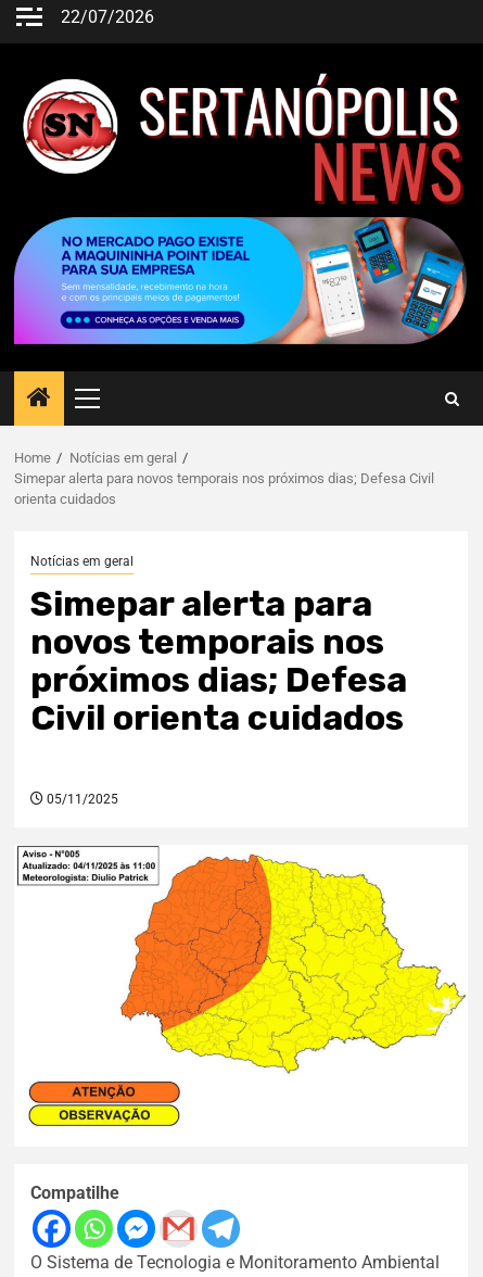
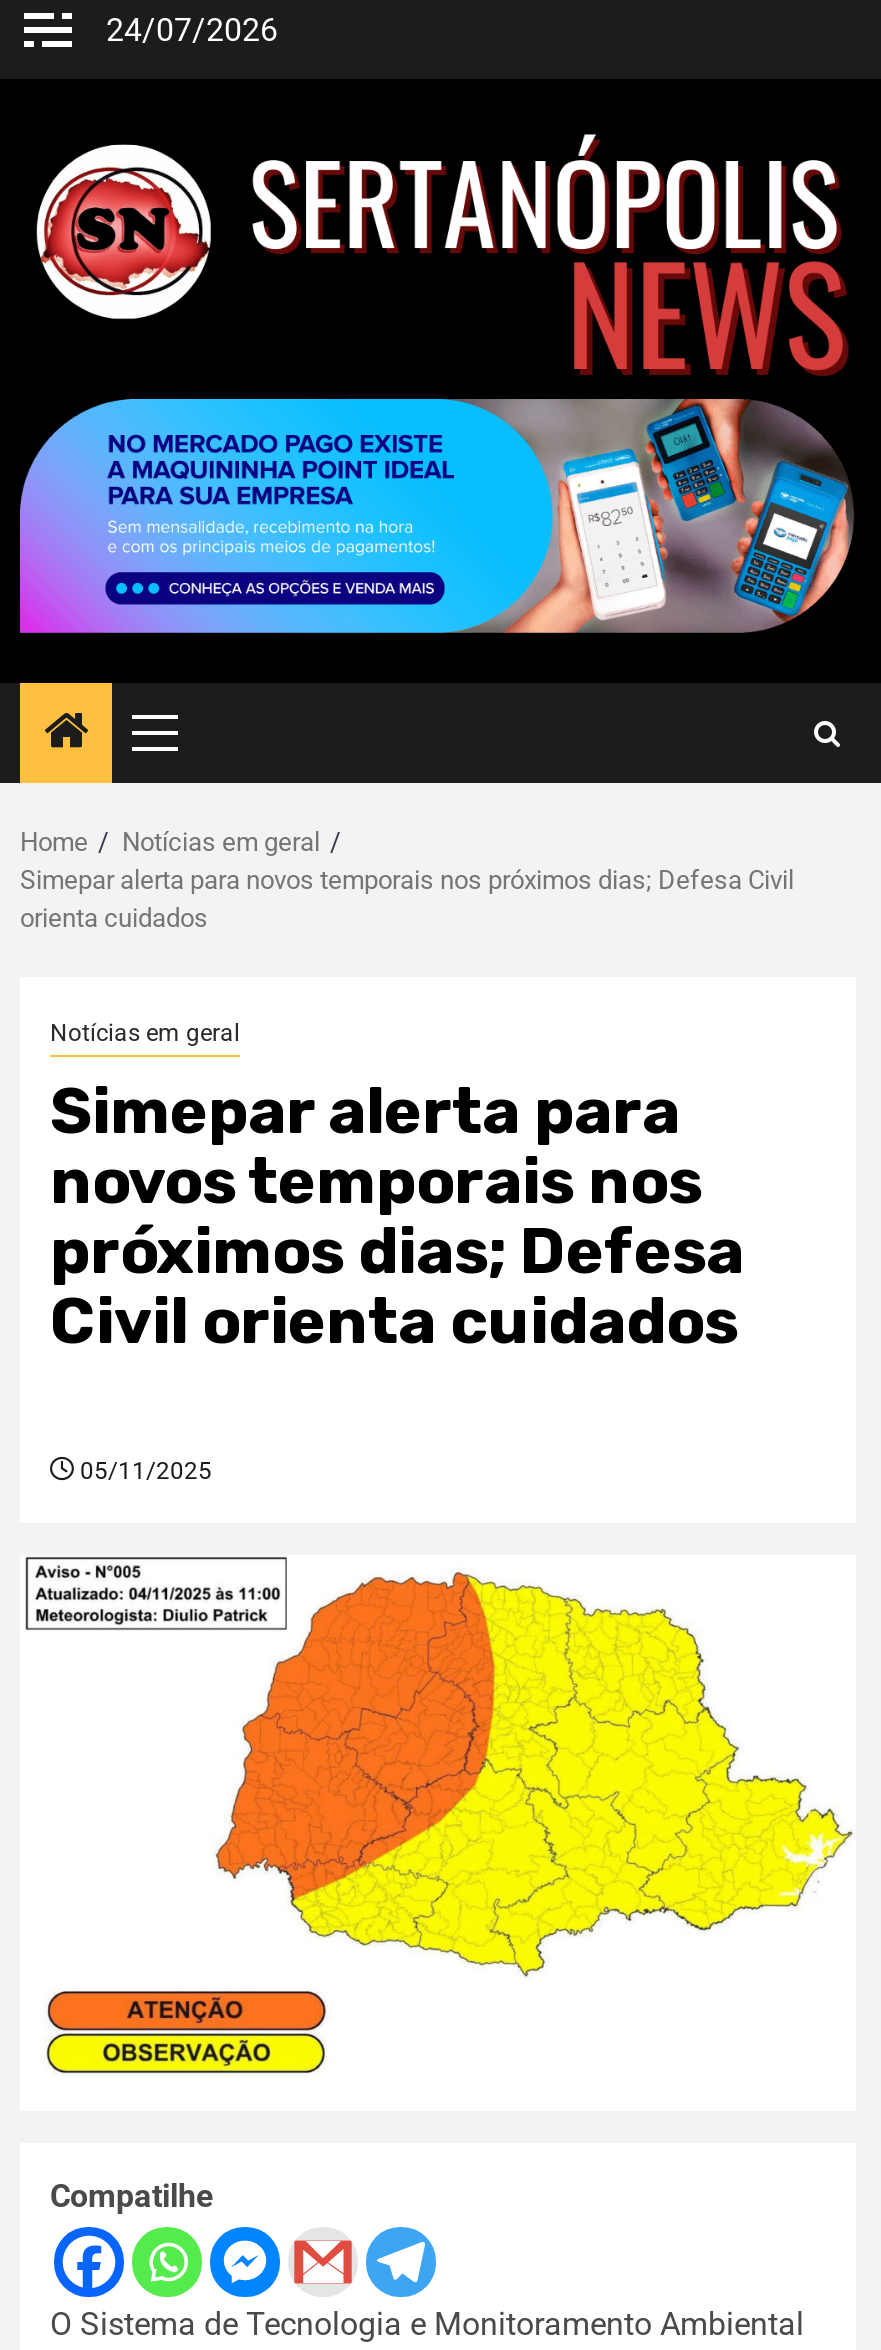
[61,7,154,27] 22/07/2026 -> [106,11,278,49] 24/07/2026

